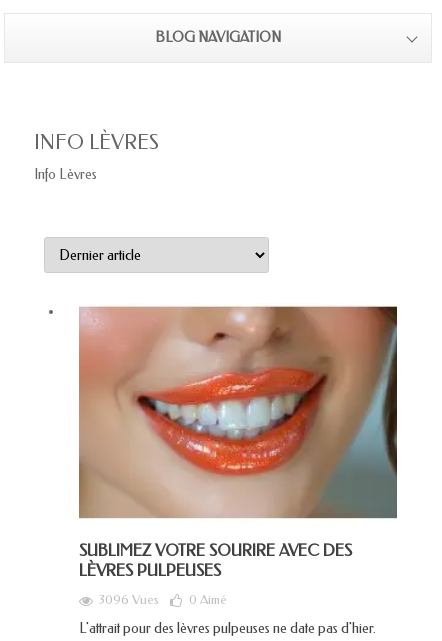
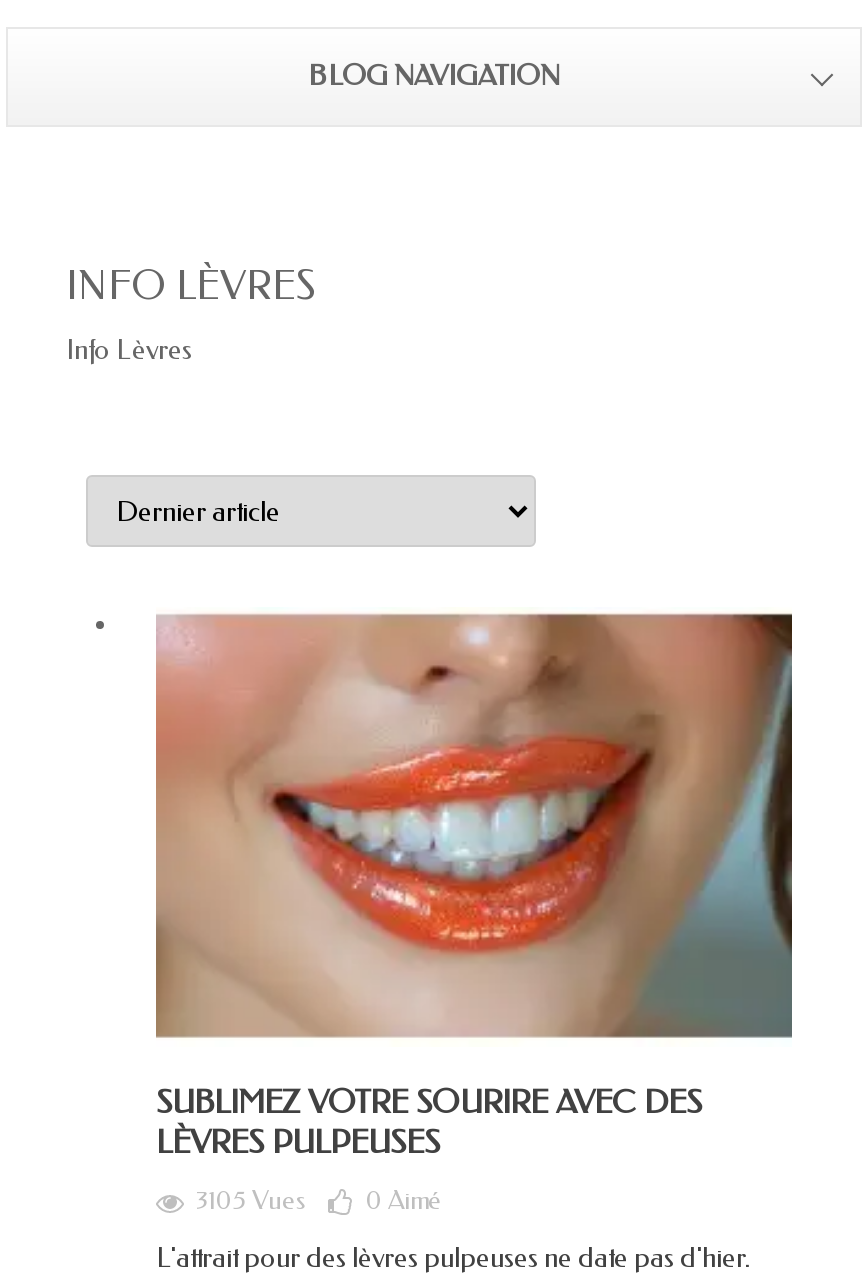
[99,592,227,607] 3096 Vues 0 Aimé -> [196,1185,442,1215] 3105 Vues 0 Aimé

